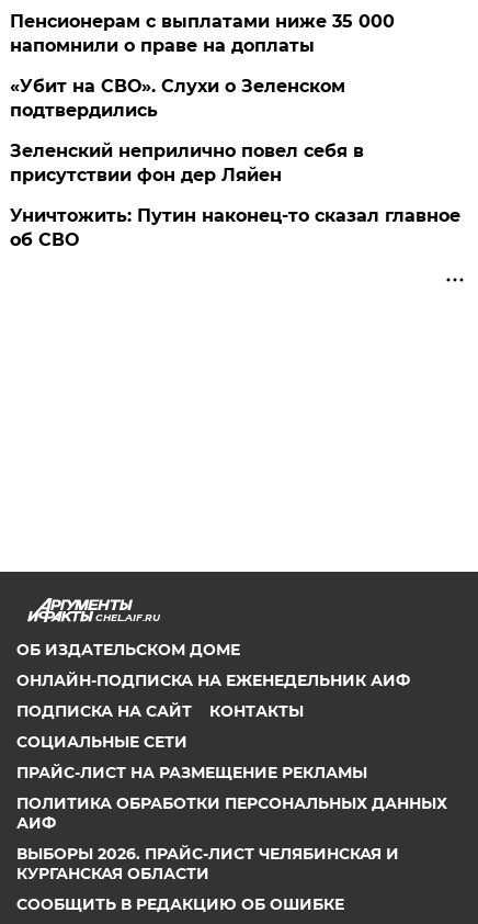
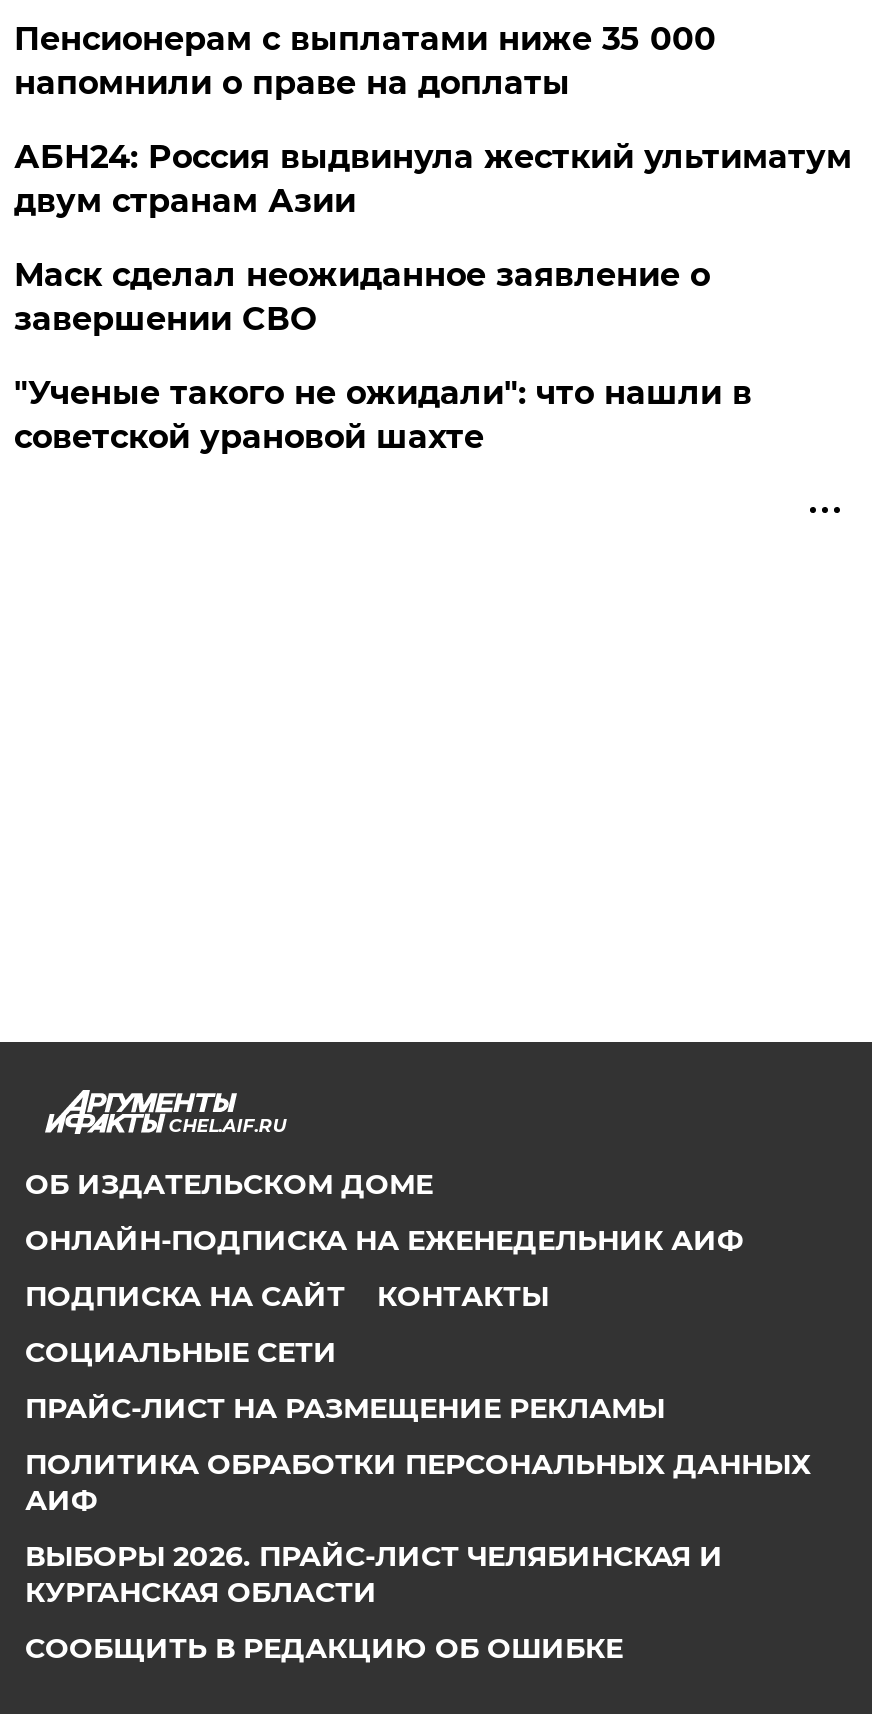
[10,76,346,121] «Убит на СВО». Слухи о Зеленском | подтвердились -> [14,138,852,220] АБН24: Россия выдвинула жесткий ультиматум | двум странам Азии
[10,141,364,186] Зеленский неприлично повел cебя в | присутствии фон дер Ляйен -> [14,256,710,338] Маск сделал неожиданное заявление о | завершении СВО
[10,205,461,250] Уничтожить: Путин наконец-то сказал главное | об СВО -> [14,374,752,456] "Ученые такого не ожидали": что нашли в | советской урановой шахте

